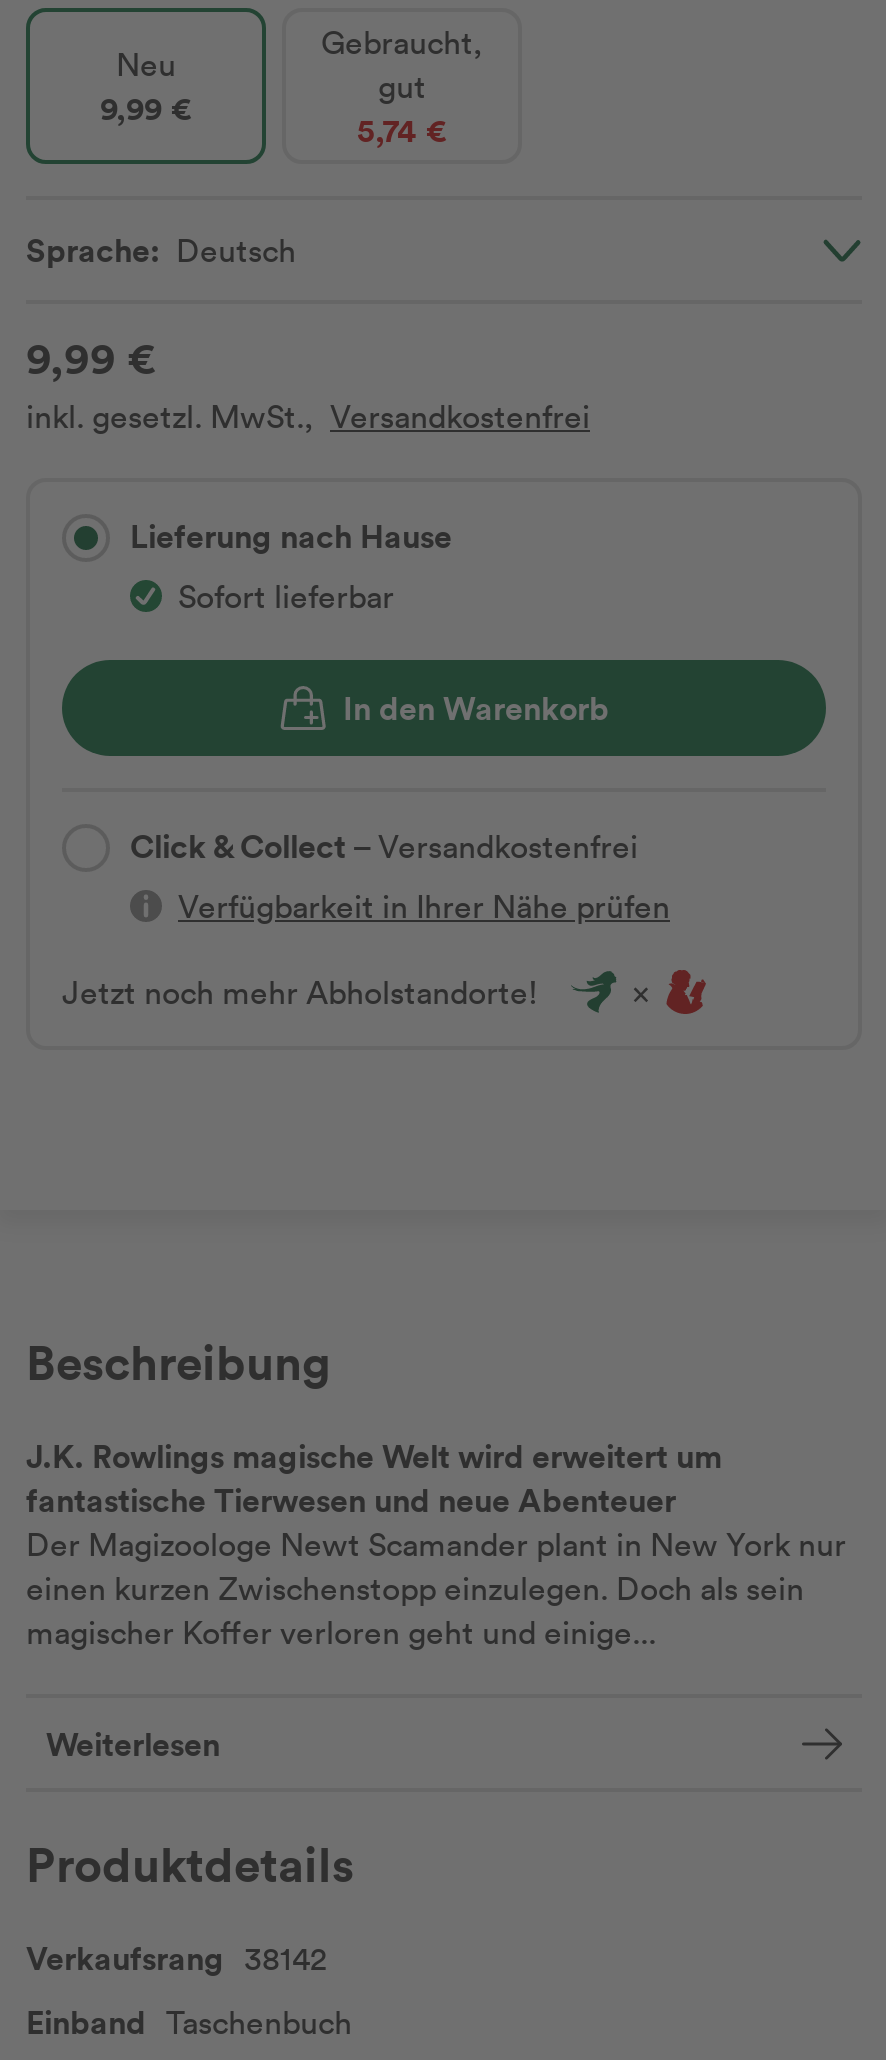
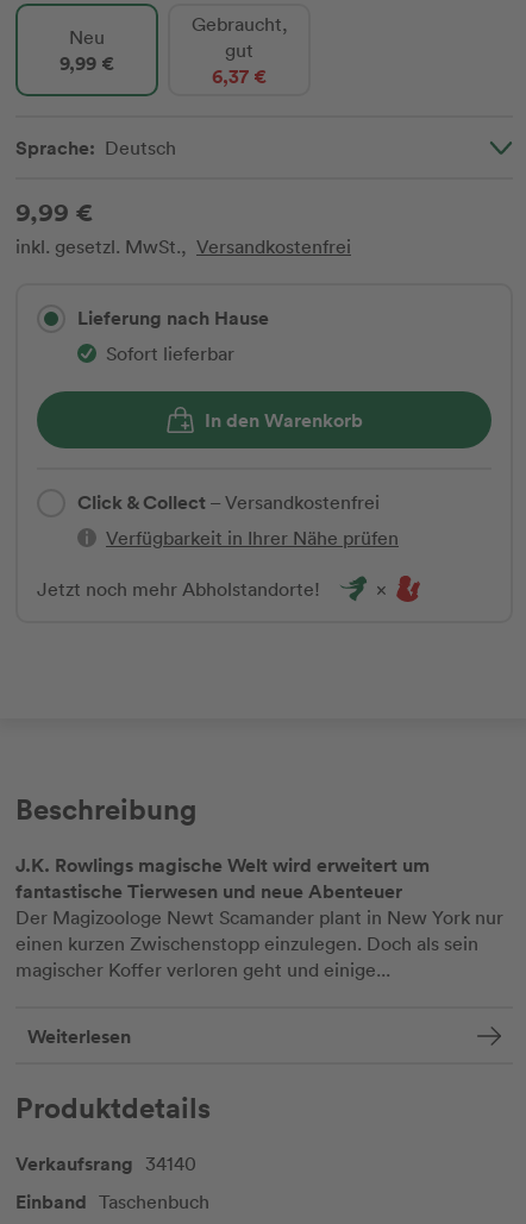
[357,108,447,152] 5,74 € -> [212,63,267,89] 6,37 €
[26,1936,326,1980] Verkaufsrang 38142 -> [15,1150,196,1176] Verkaufsrang 34140

